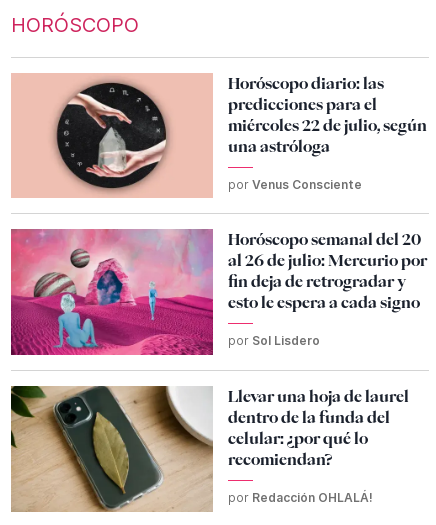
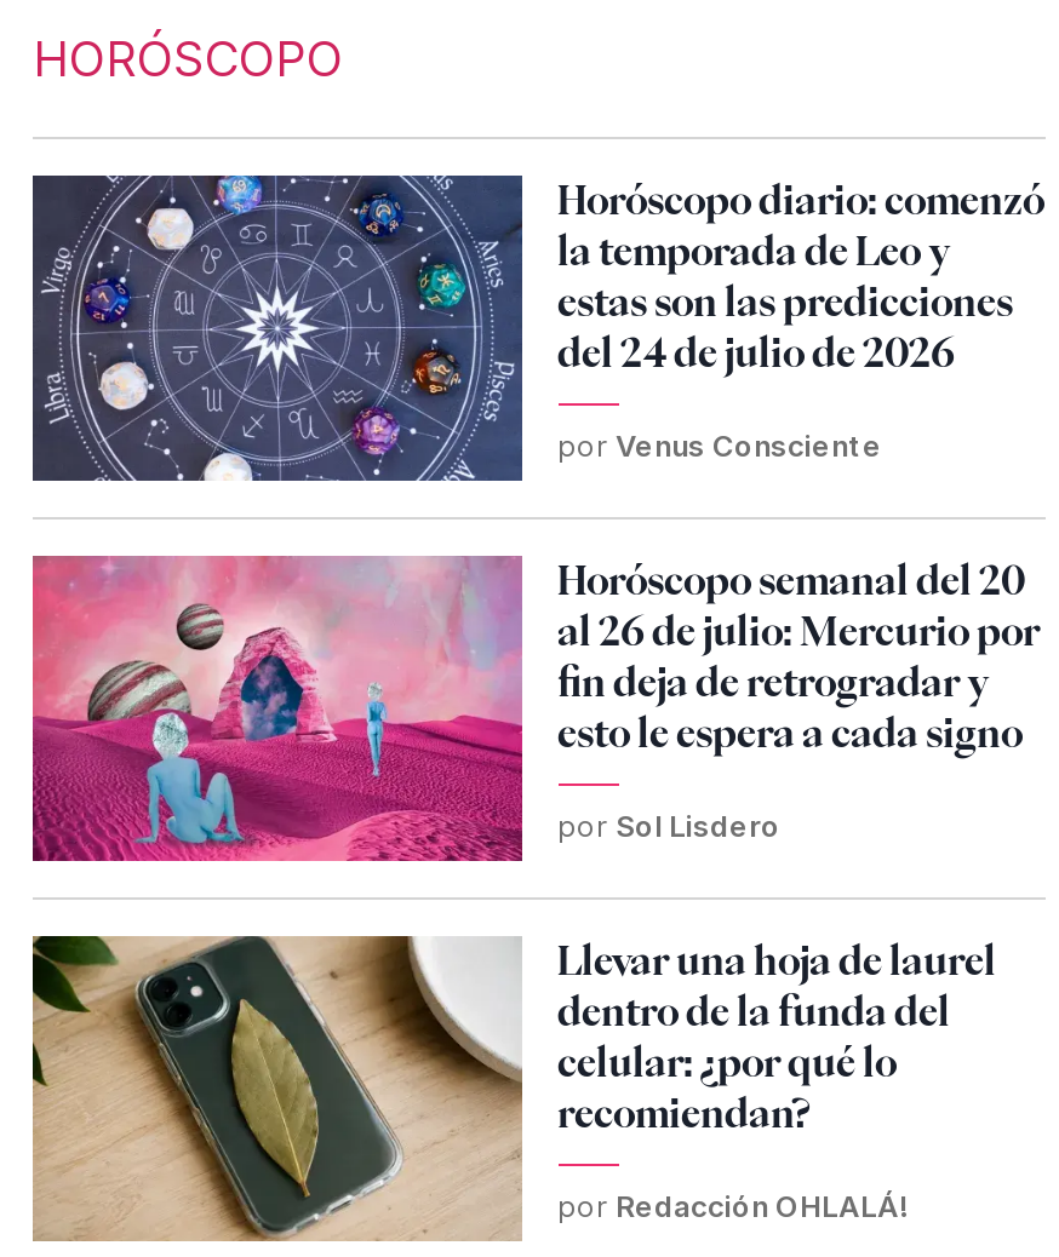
[11,72,426,199] [image] | Horóscopo diario: las | predicciones para el | miércoles 22 de julio, según | una astróloga -> [30,172,1044,484] [image] | Horóscopo diario: comenzó | la temporada de Leo y | estas son las predicciones | del 24 de julio de 2026

